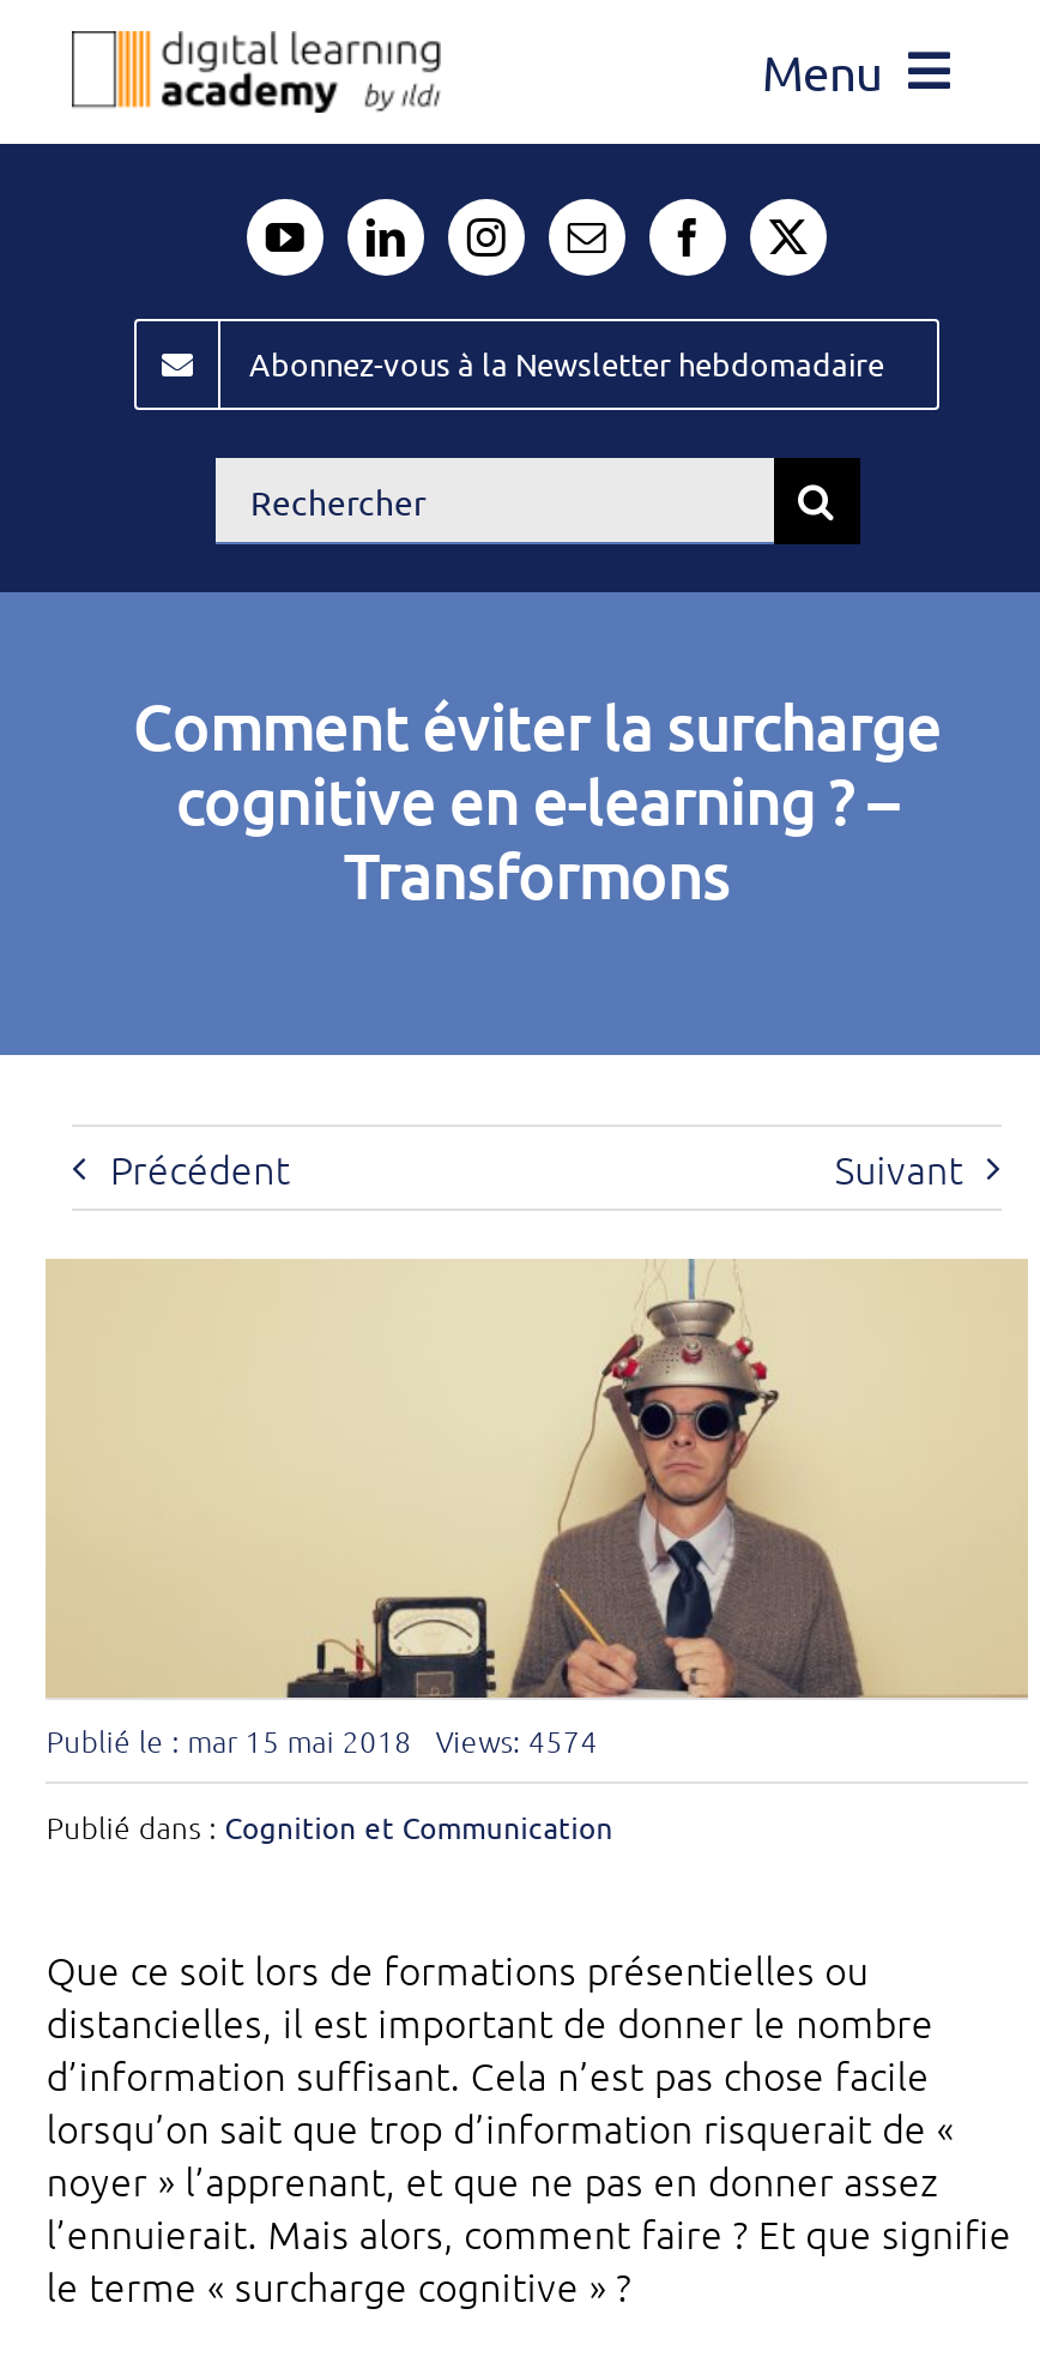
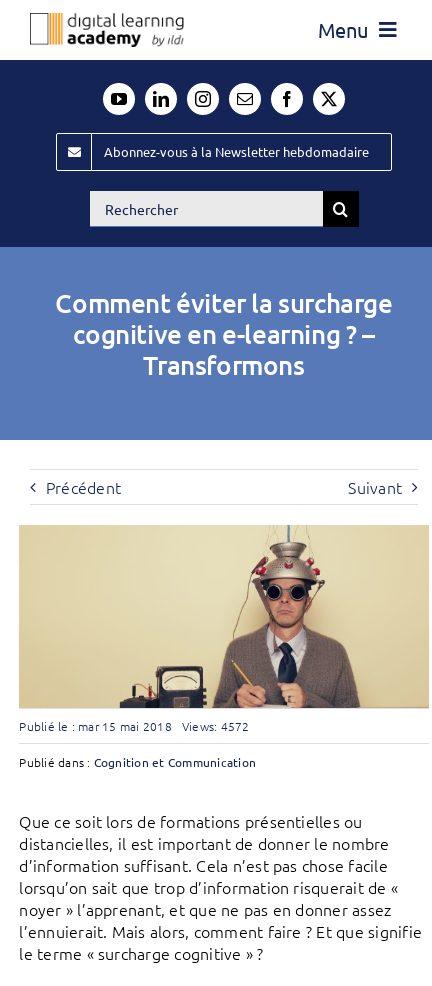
[46,1721,598,1760] Publié le : mar 15 mai 2018 Views: 4574 -> [19,718,249,734] Publié le : mar 15 mai 2018 Views: 4572

